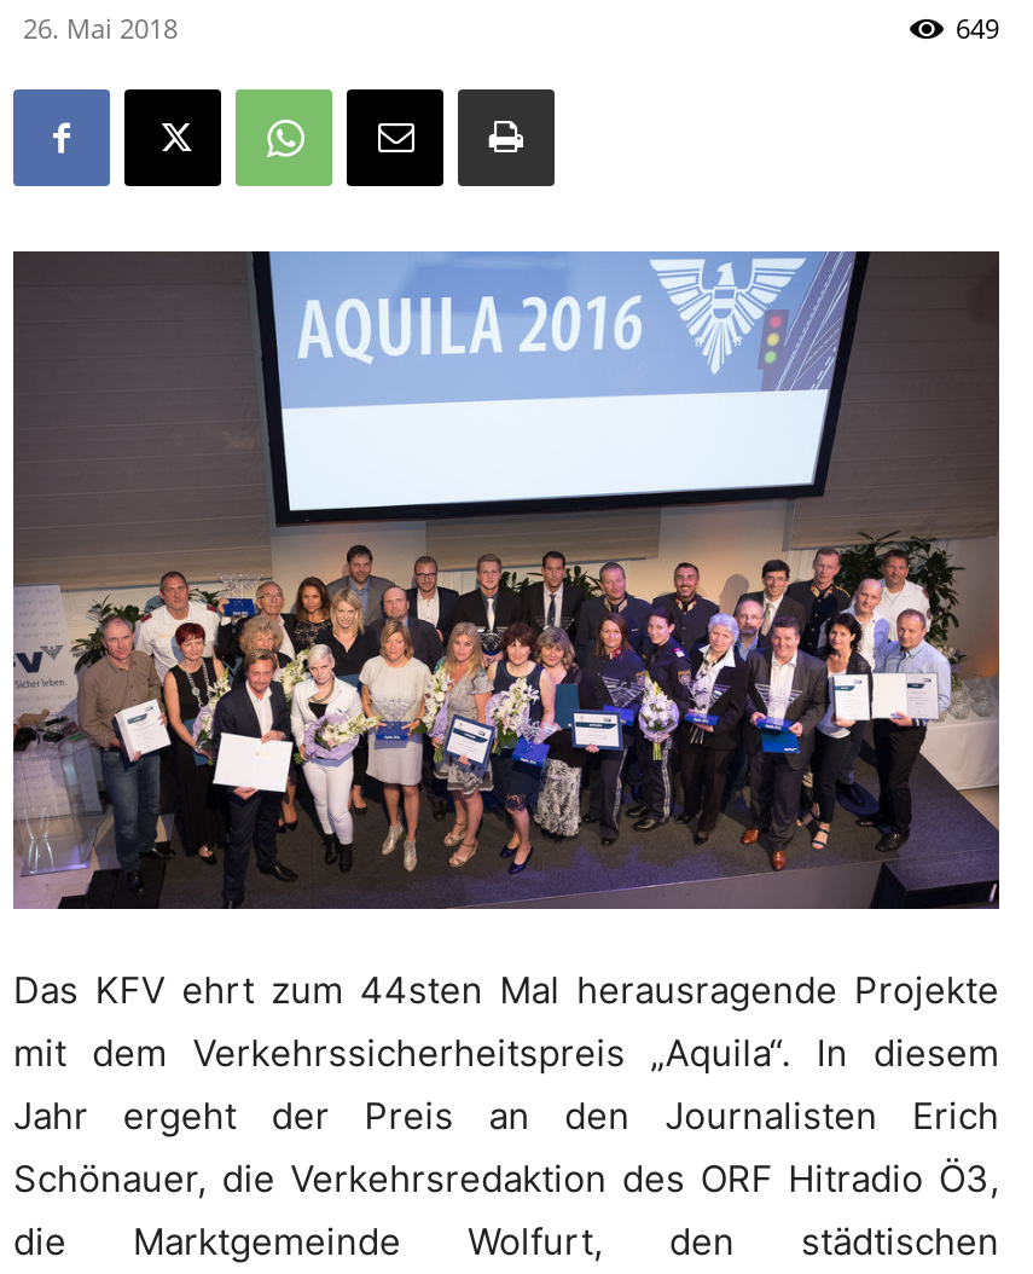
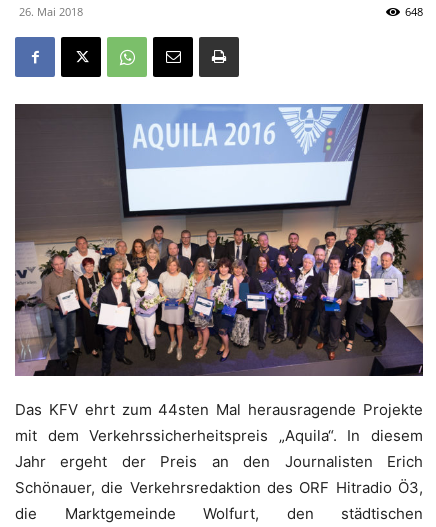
[956,10,999,46] 649 -> [405,4,423,19] 648

